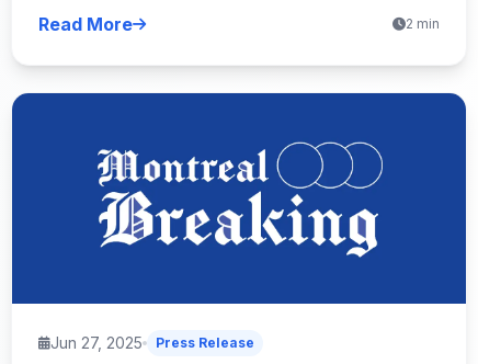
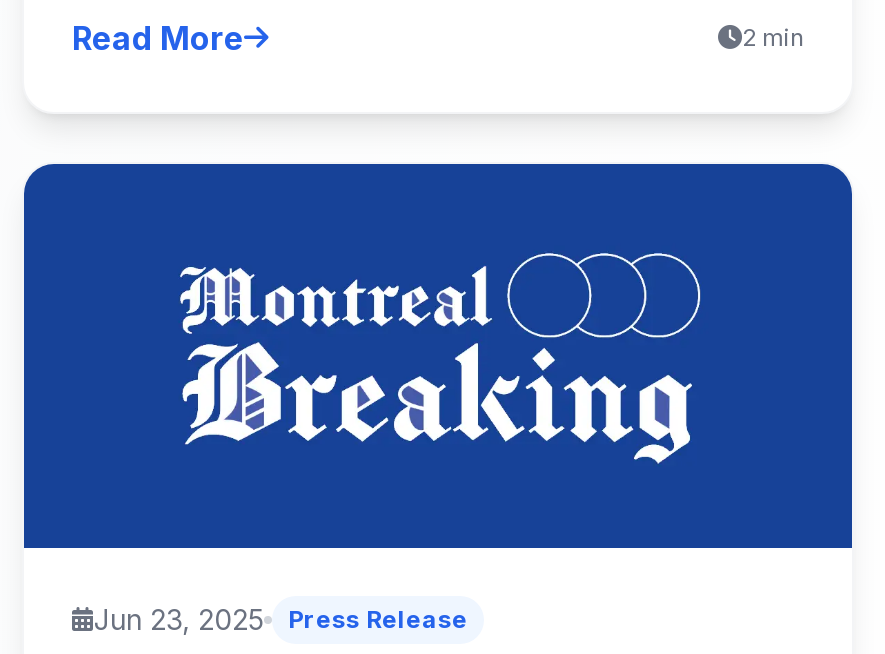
[50,333,254,351] Jun 27, 2025 Press Release -> [94,601,468,635] Jun 23, 2025 Press Release

